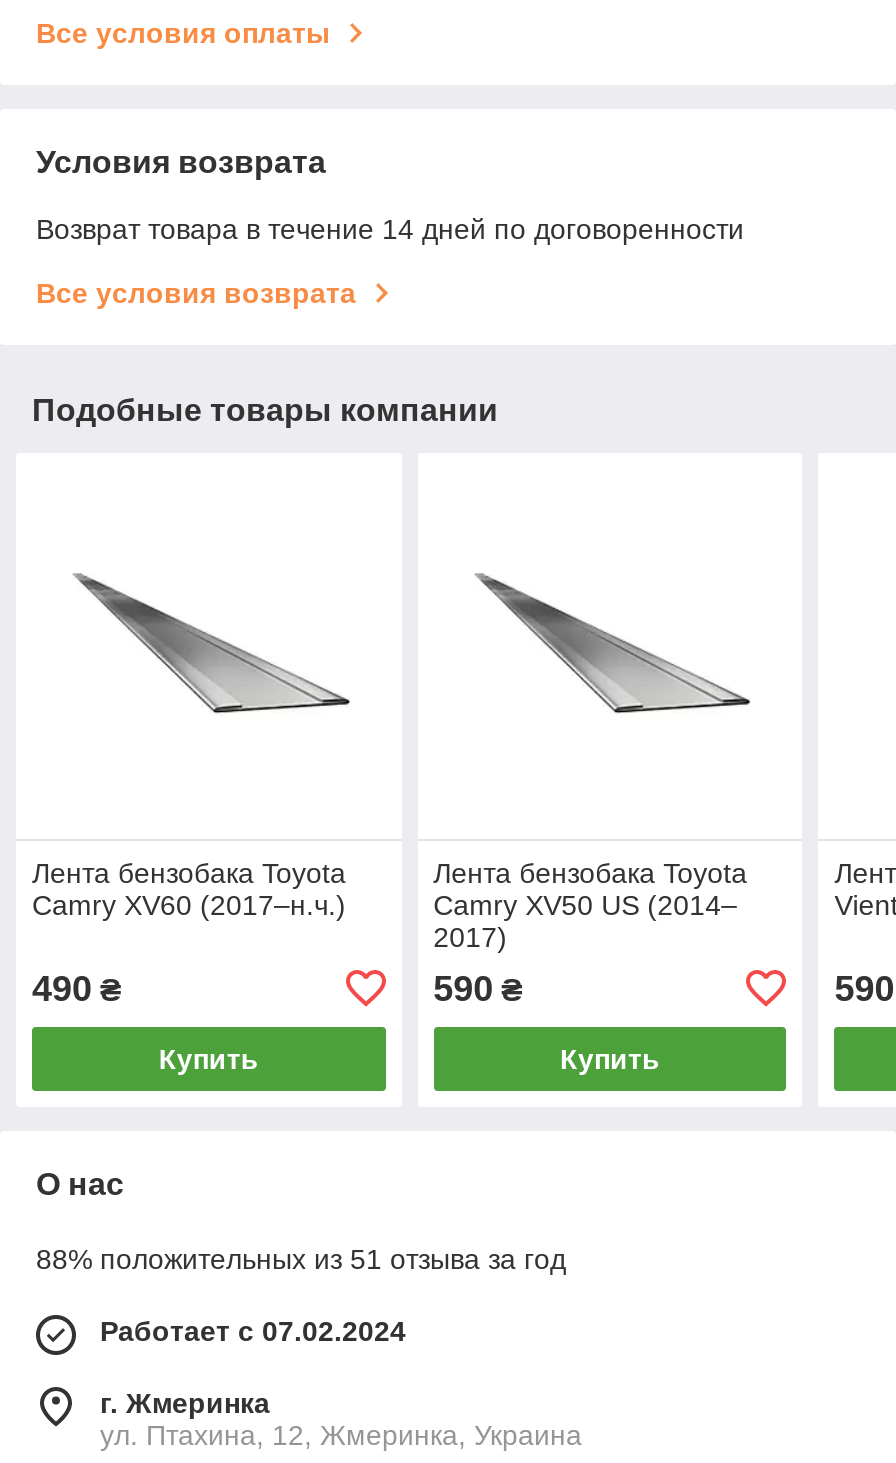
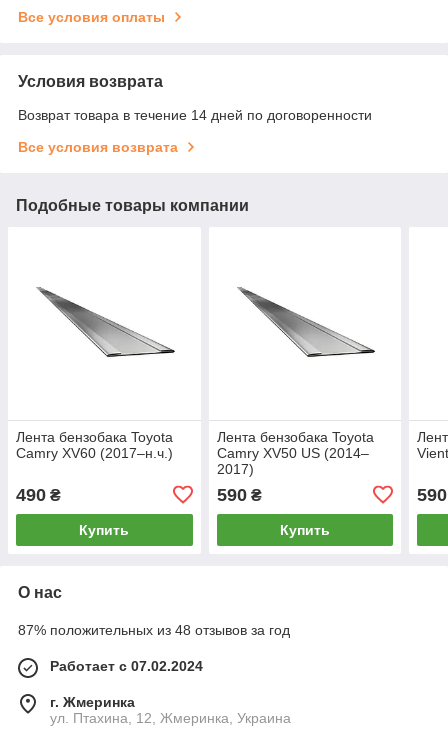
[36,1243,566,1275] 88% положительных из 51 отзыва за год -> [18,622,290,638] 87% положительных из 48 отзывов за год

